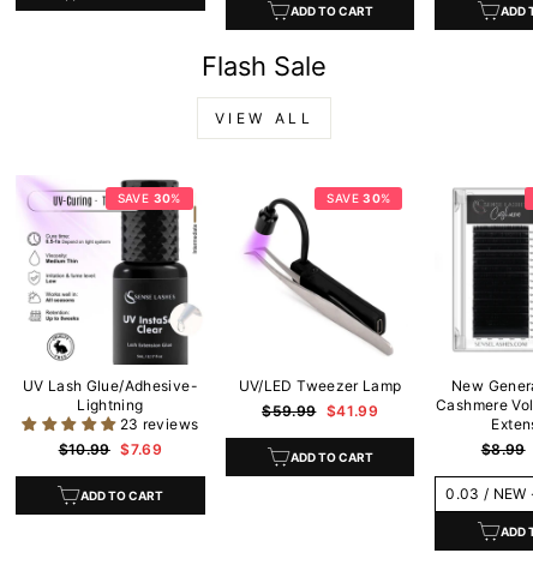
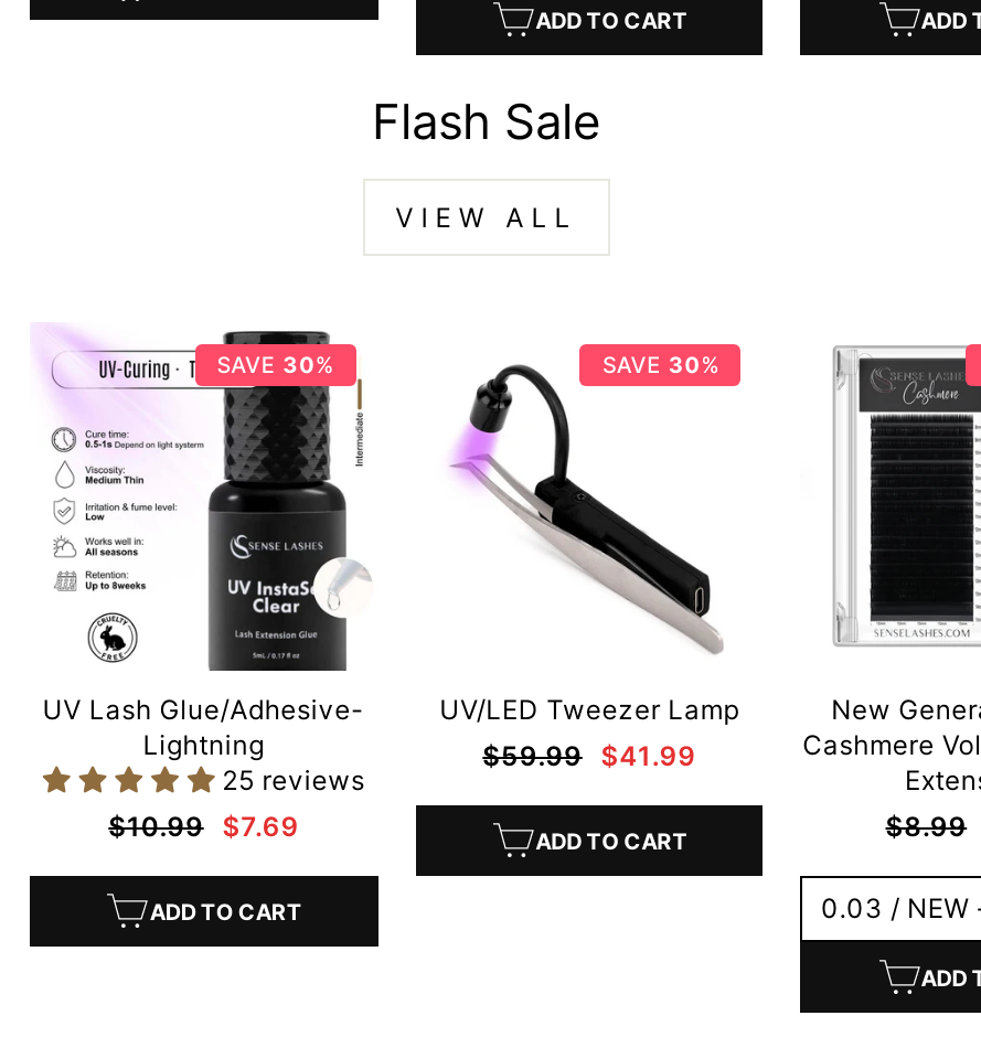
[120,414,198,432] 23 reviews -> [222,762,365,795] 25 reviews

